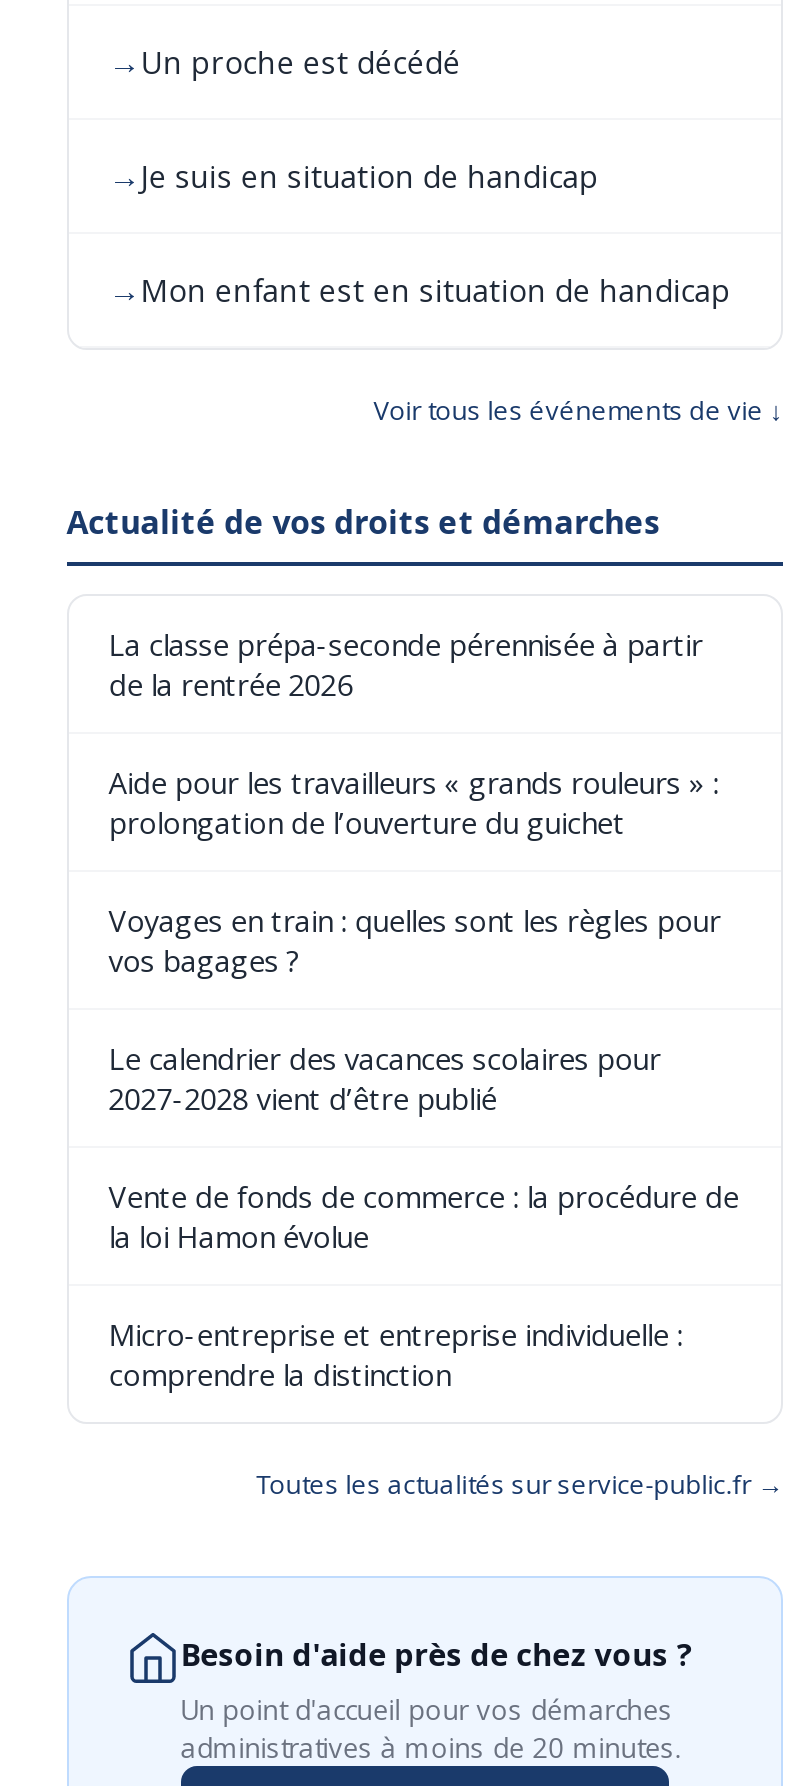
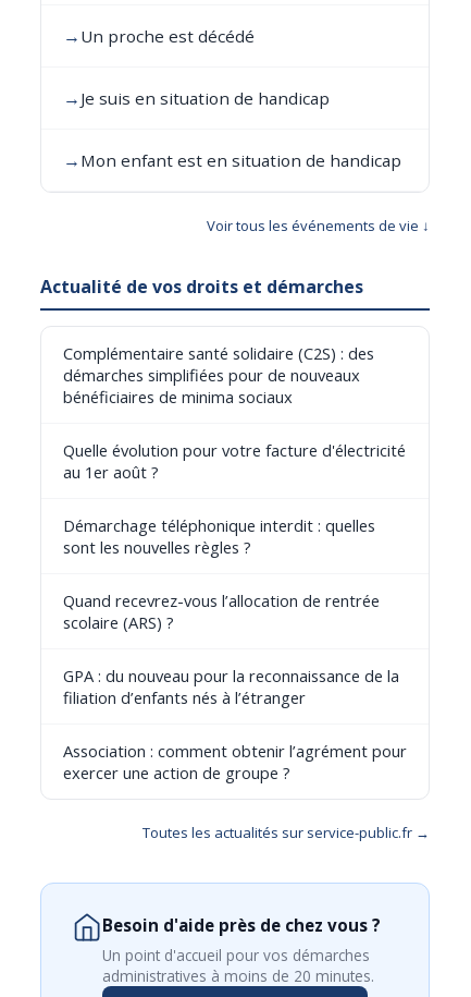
[109,624,703,704] La classe prépa-seconde pérennisée à partir | de la rentrée 2026 -> [63,342,374,408] Complémentaire santé solidaire (C2S) : des | démarches simplifiées pour de nouveaux | bénéficiaires de minima sociaux
[109,762,719,842] Aide pour les travailleurs « grands rouleurs » : | prolongation de l’ouverture du guichet -> [63,439,406,483] Quelle évolution pour votre facture d'électricité | au 1er août ?
[109,900,721,980] Voyages en train : quelles sont les règles pour | vos bagages ? -> [63,514,375,558] Démarchage téléphonique interdit : quelles | sont les nouvelles règles ?
[109,1038,661,1118] Le calendrier des vacances scolaires pour | 2027-2028 vient d’être publié -> [63,589,379,633] Quand recevrez-vous l’allocation de rentrée | scolaire (ARS) ?
[109,1176,739,1256] Vente de fonds de commerce : la procédure de | la loi Hamon évolue -> [63,665,399,708] GPA : du nouveau pour la reconnaissance de la | filiation d’enfants nés à l’étranger
[109,1314,683,1394] Micro-entreprise et entreprise individuelle : | comprendre la distinction -> [63,740,407,783] Association : comment obtenir l’agrément pour | exercer une action de groupe ?

